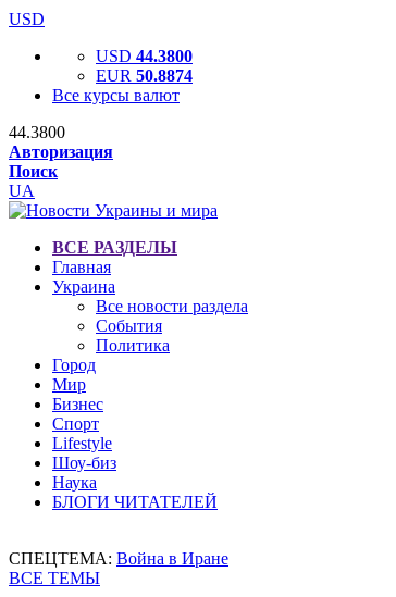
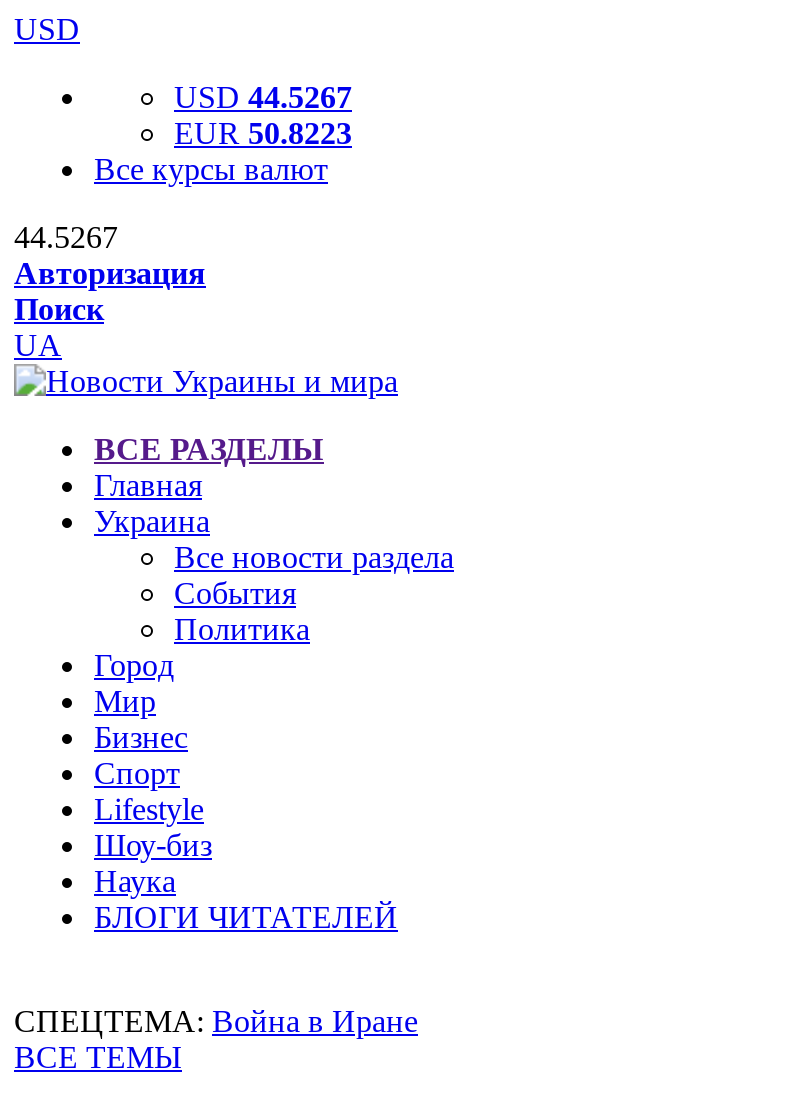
[96,47,193,65] USD 44.3800 -> [174,80,352,114] USD 44.5267
[96,66,193,85] EUR 50.8874 -> [174,116,352,150] EUR 50.8223
[9,123,65,141] 44.3800 -> [14,220,118,254] 44.5267

